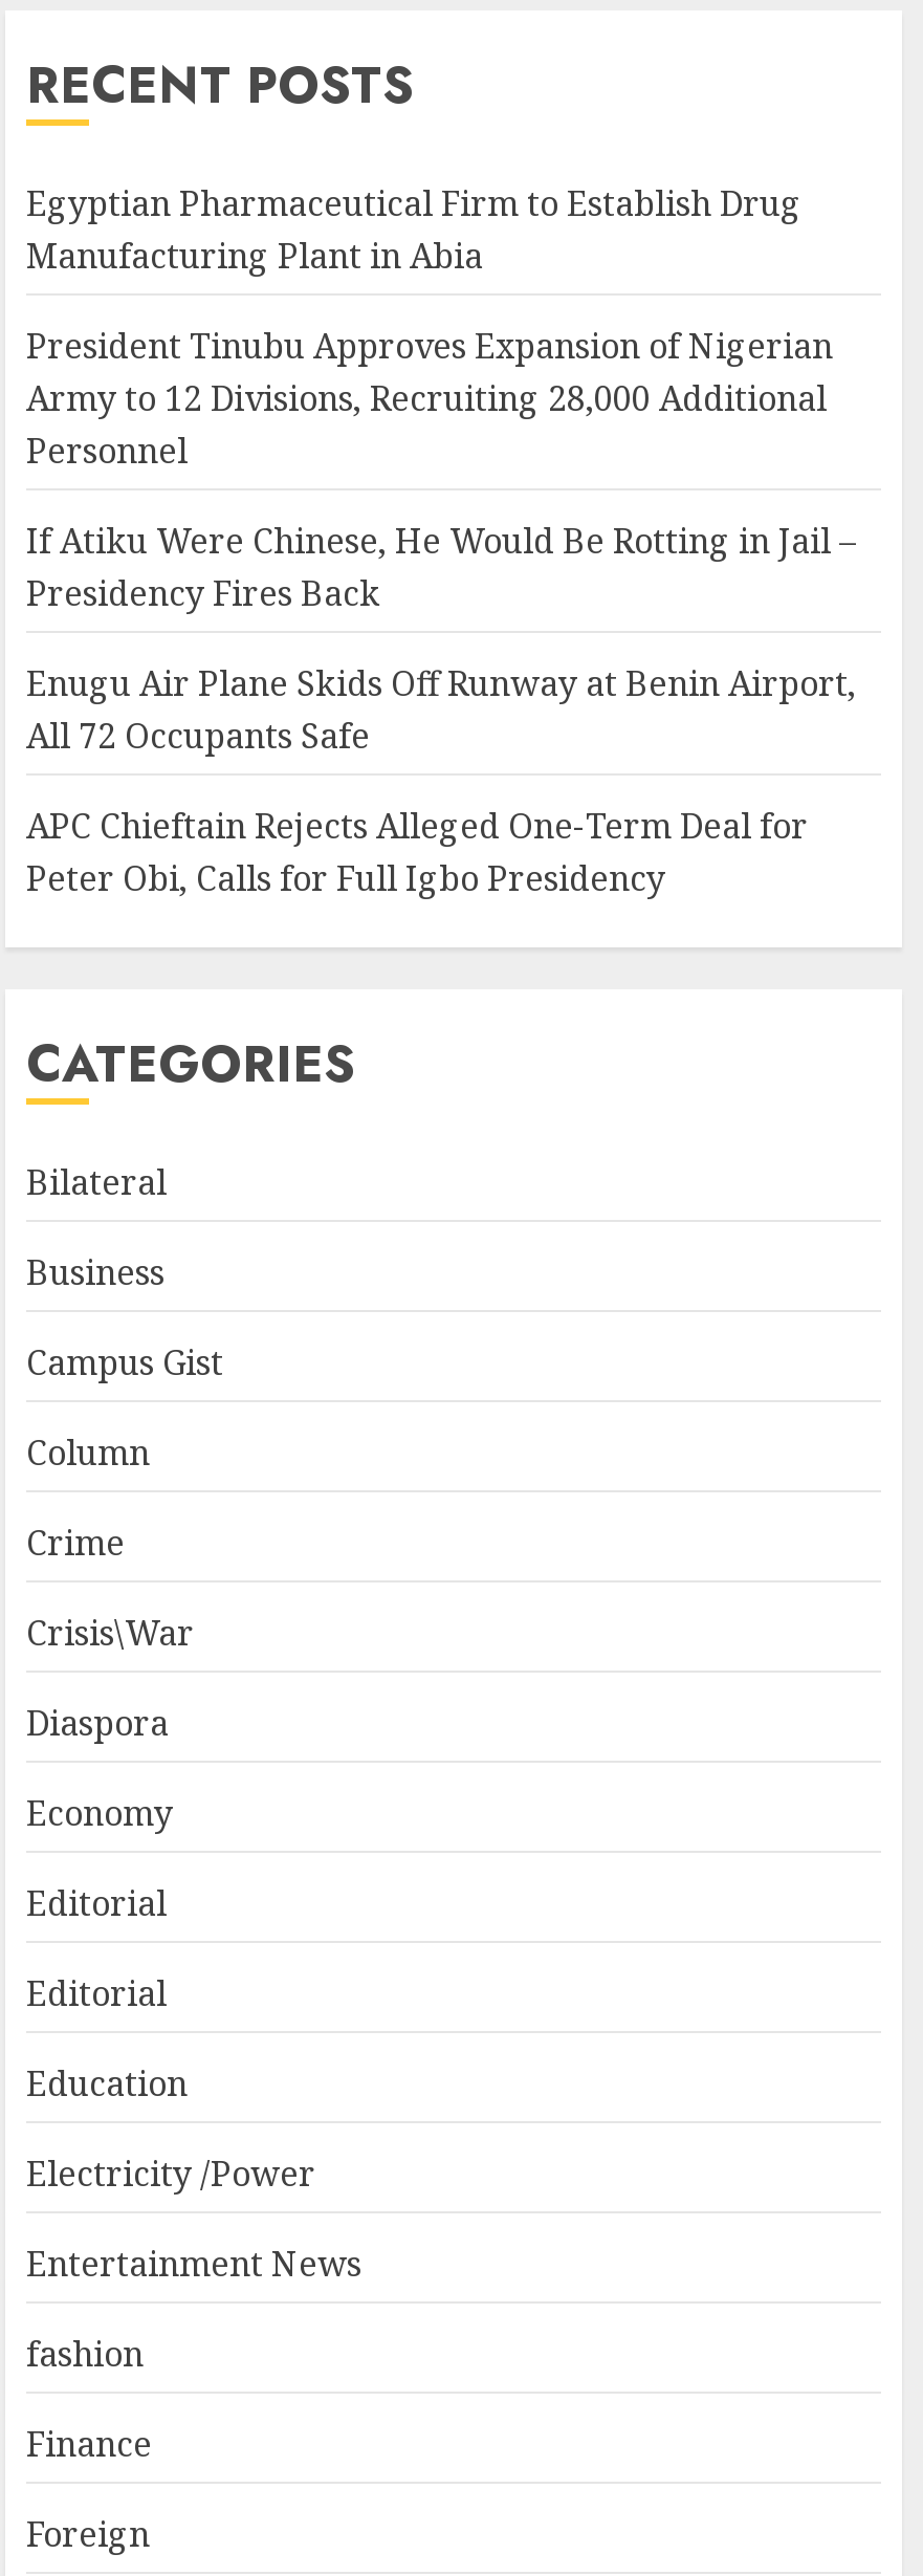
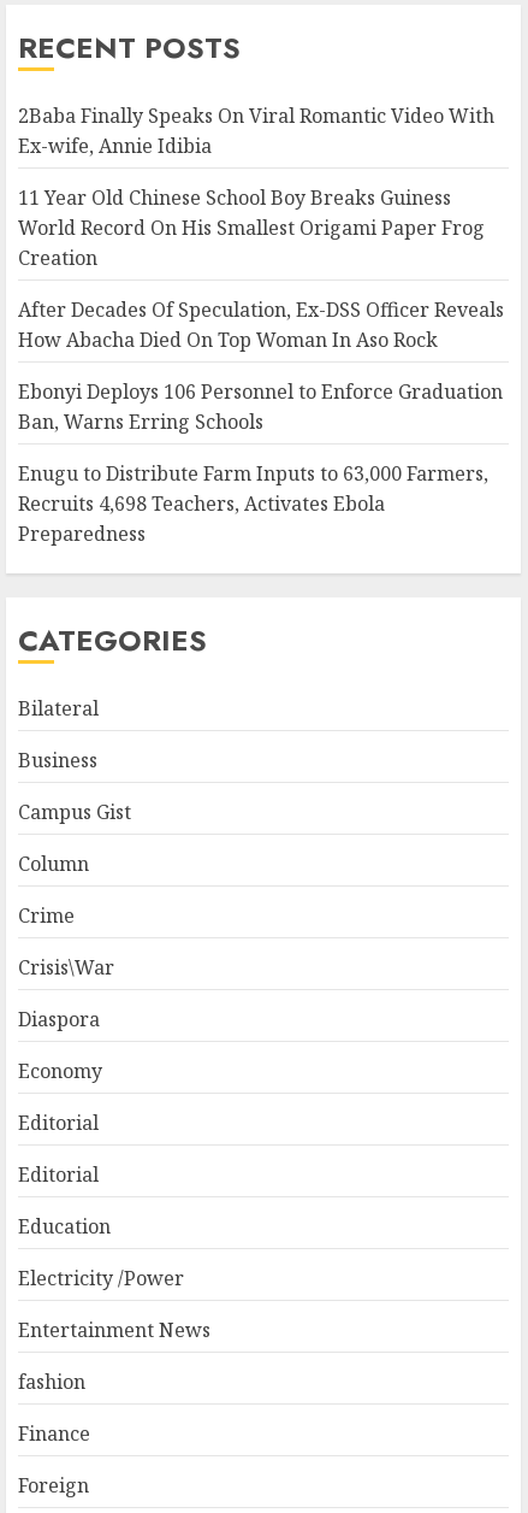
[26,181,801,279] Egyptian Pharmaceutical Firm to Establish Drug | Manufacturing Plant in Abia -> [18,103,494,159] 2Baba Finally Speaks On Viral Romantic Video With | Ex-wife, Annie Idibia
[26,323,833,474] President Tinubu Approves Expansion of Nigerian | Army to 12 Divisions, Recruiting 28,000 Additional | Personnel -> [18,185,485,271] 11 Year Old Chinese School Boy Breaks Guiness | World Record On His Smallest Origami Paper Frog | Creation
[26,518,856,617] If Atiku Were Chinese, He Would Be Rotting in Jail – | Presidency Fires Back -> [18,297,504,353] After Decades Of Speculation, Ex-DSS Officer Reveals | How Abacha Died On Top Woman In Aso Rock
[26,661,856,759] Enugu Air Plane Skids Off Runway at Benin Airport, | All 72 Occupants Safe -> [18,378,503,435] Ebonyi Deploys 106 Personnel to Enforce Graduation | Ban, Warns Erring Schools
[26,803,808,902] APC Chieftain Rejects Alleged One-Term Deal for | Peter Obi, Calls for Full Igbo Presidency -> [18,460,488,547] Enugu to Distribute Farm Inputs to 63,000 Farmers, | Recruits 4,698 Teachers, Activates Ebola | Preparedness

